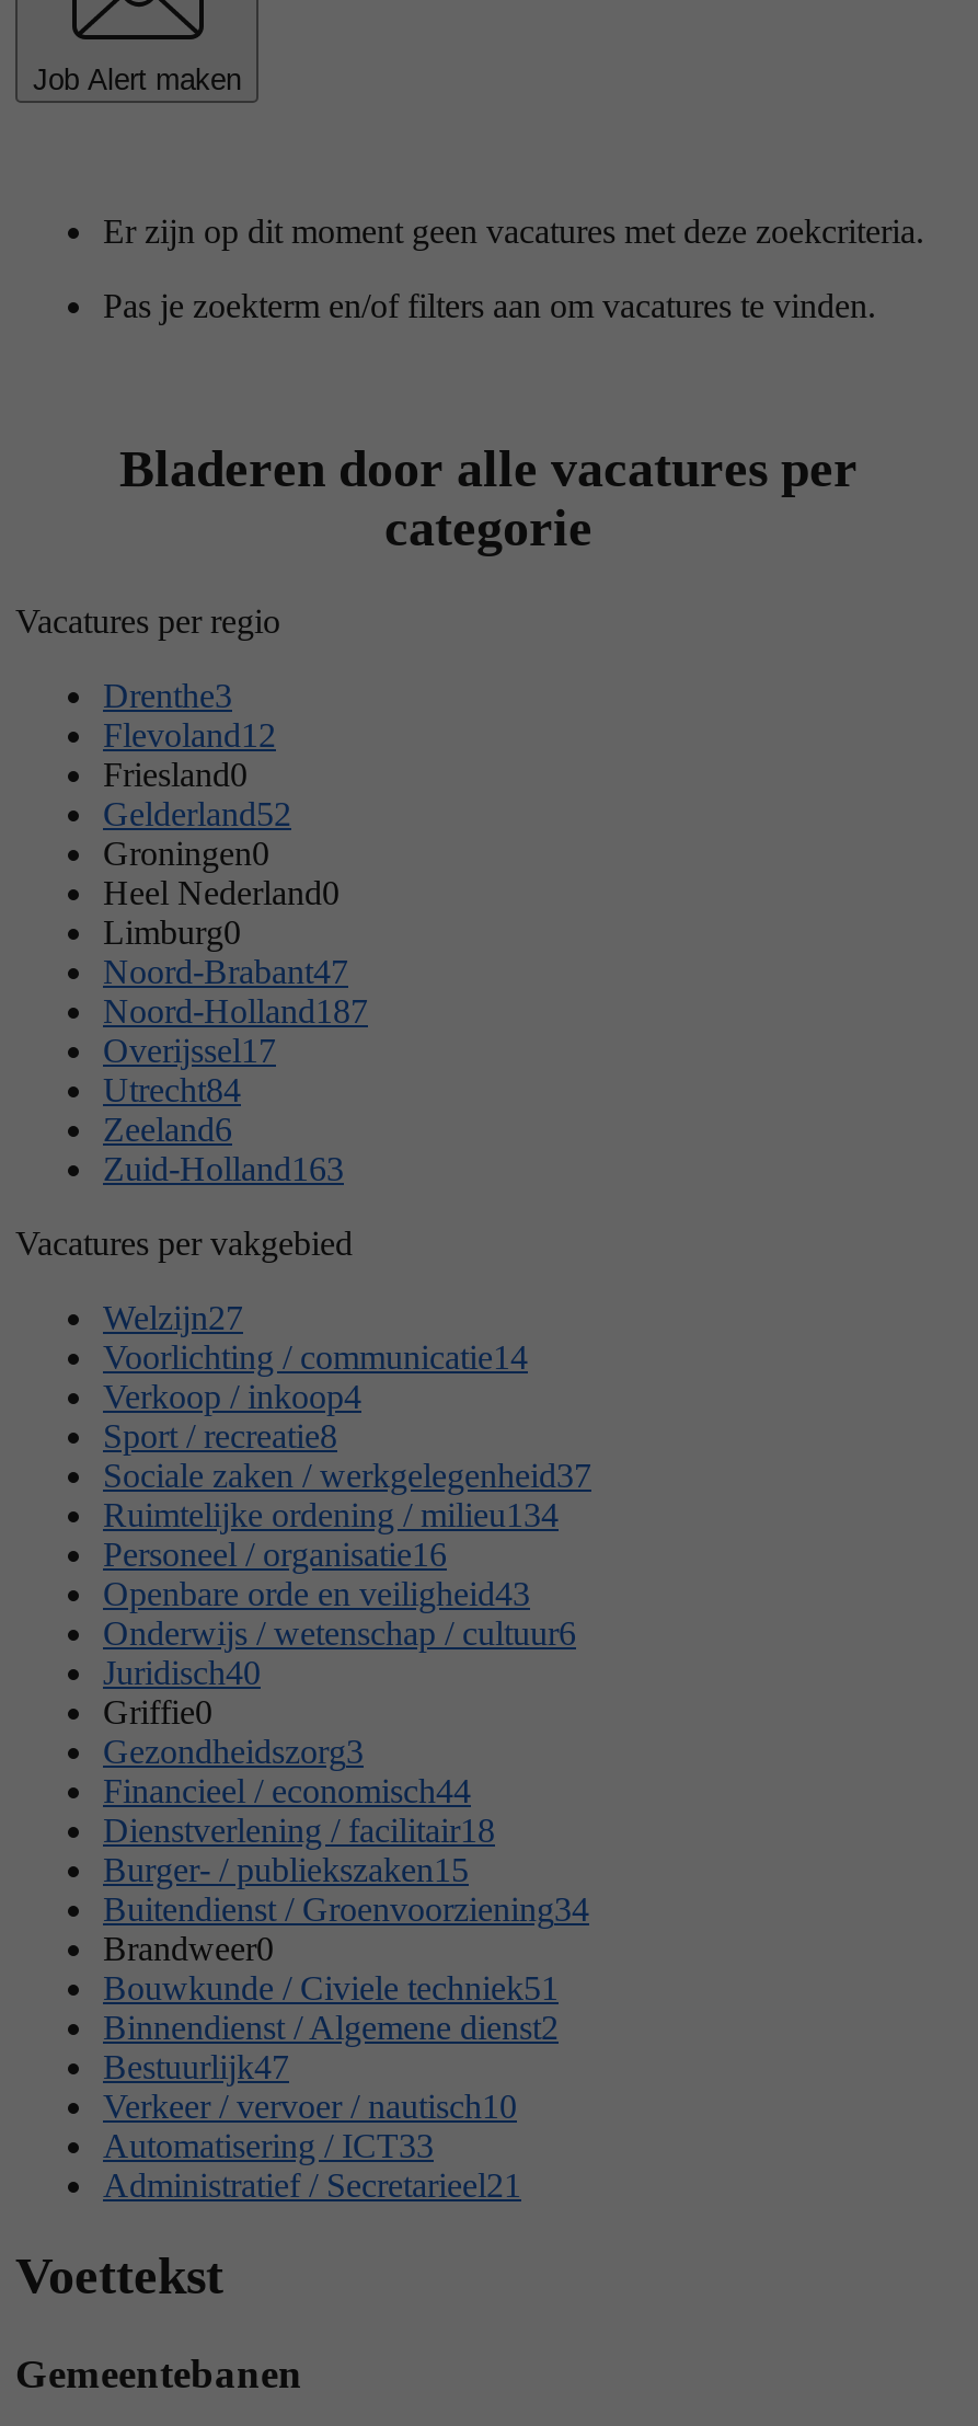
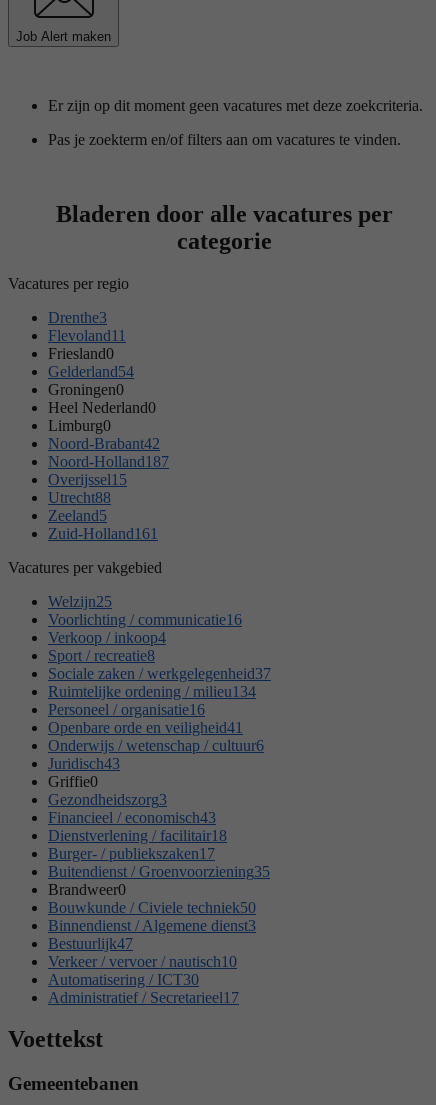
[103,715,276,753] Flevoland12 -> [48,327,126,344] Flevoland11
[103,794,291,832] Gelderland52 -> [48,363,134,380] Gelderland54
[103,952,348,989] Noord-Brabant47 -> [48,435,160,452] Noord-Brabant42
[103,1031,276,1068] Overijssel17 -> [48,471,127,488] Overijssel15
[103,1070,241,1108] Utrecht84 -> [48,489,111,506] Utrecht88
[103,1110,232,1147] Zeeland6 -> [48,507,107,524] Zeeland5
[103,1149,344,1186] Zuid-Holland163 -> [48,525,158,542] Zuid-Holland161
[103,1298,243,1335] Welzijn27 -> [48,593,112,610] Welzijn25
[103,1338,528,1375] Voorlichting / communicatie14 -> [48,611,242,628] Voorlichting / communicatie16
[103,1574,530,1611] Openbare orde en veiligheid43 -> [48,719,243,736] Openbare orde en veiligheid41
[103,1653,261,1690] Juridisch40 -> [48,755,120,772] Juridisch43
[103,1771,471,1808] Financieel / economisch44 -> [48,809,216,826] Financieel / economisch43
[103,1850,469,1887] Burger- / publiekszaken15 -> [48,845,215,862] Burger- / publiekszaken17
[103,1890,589,1927] Buitendienst / Groenvoorziening34 -> [48,863,270,880] Buitendienst / Groenvoorziening35
[103,1968,559,2006] Bouwkunde / Civiele techniek51 -> [48,899,256,916] Bouwkunde / Civiele techniek50
[103,2008,559,2045] Binnendienst / Algemene dienst2 -> [48,917,256,934] Binnendienst / Algemene dienst3
[103,2126,434,2163] Automatisering / ICT33 -> [48,971,199,988] Automatisering / ICT30
[103,2166,521,2203] Administratief / Secretarieel21 -> [48,989,239,1006] Administratief / Secretarieel17

